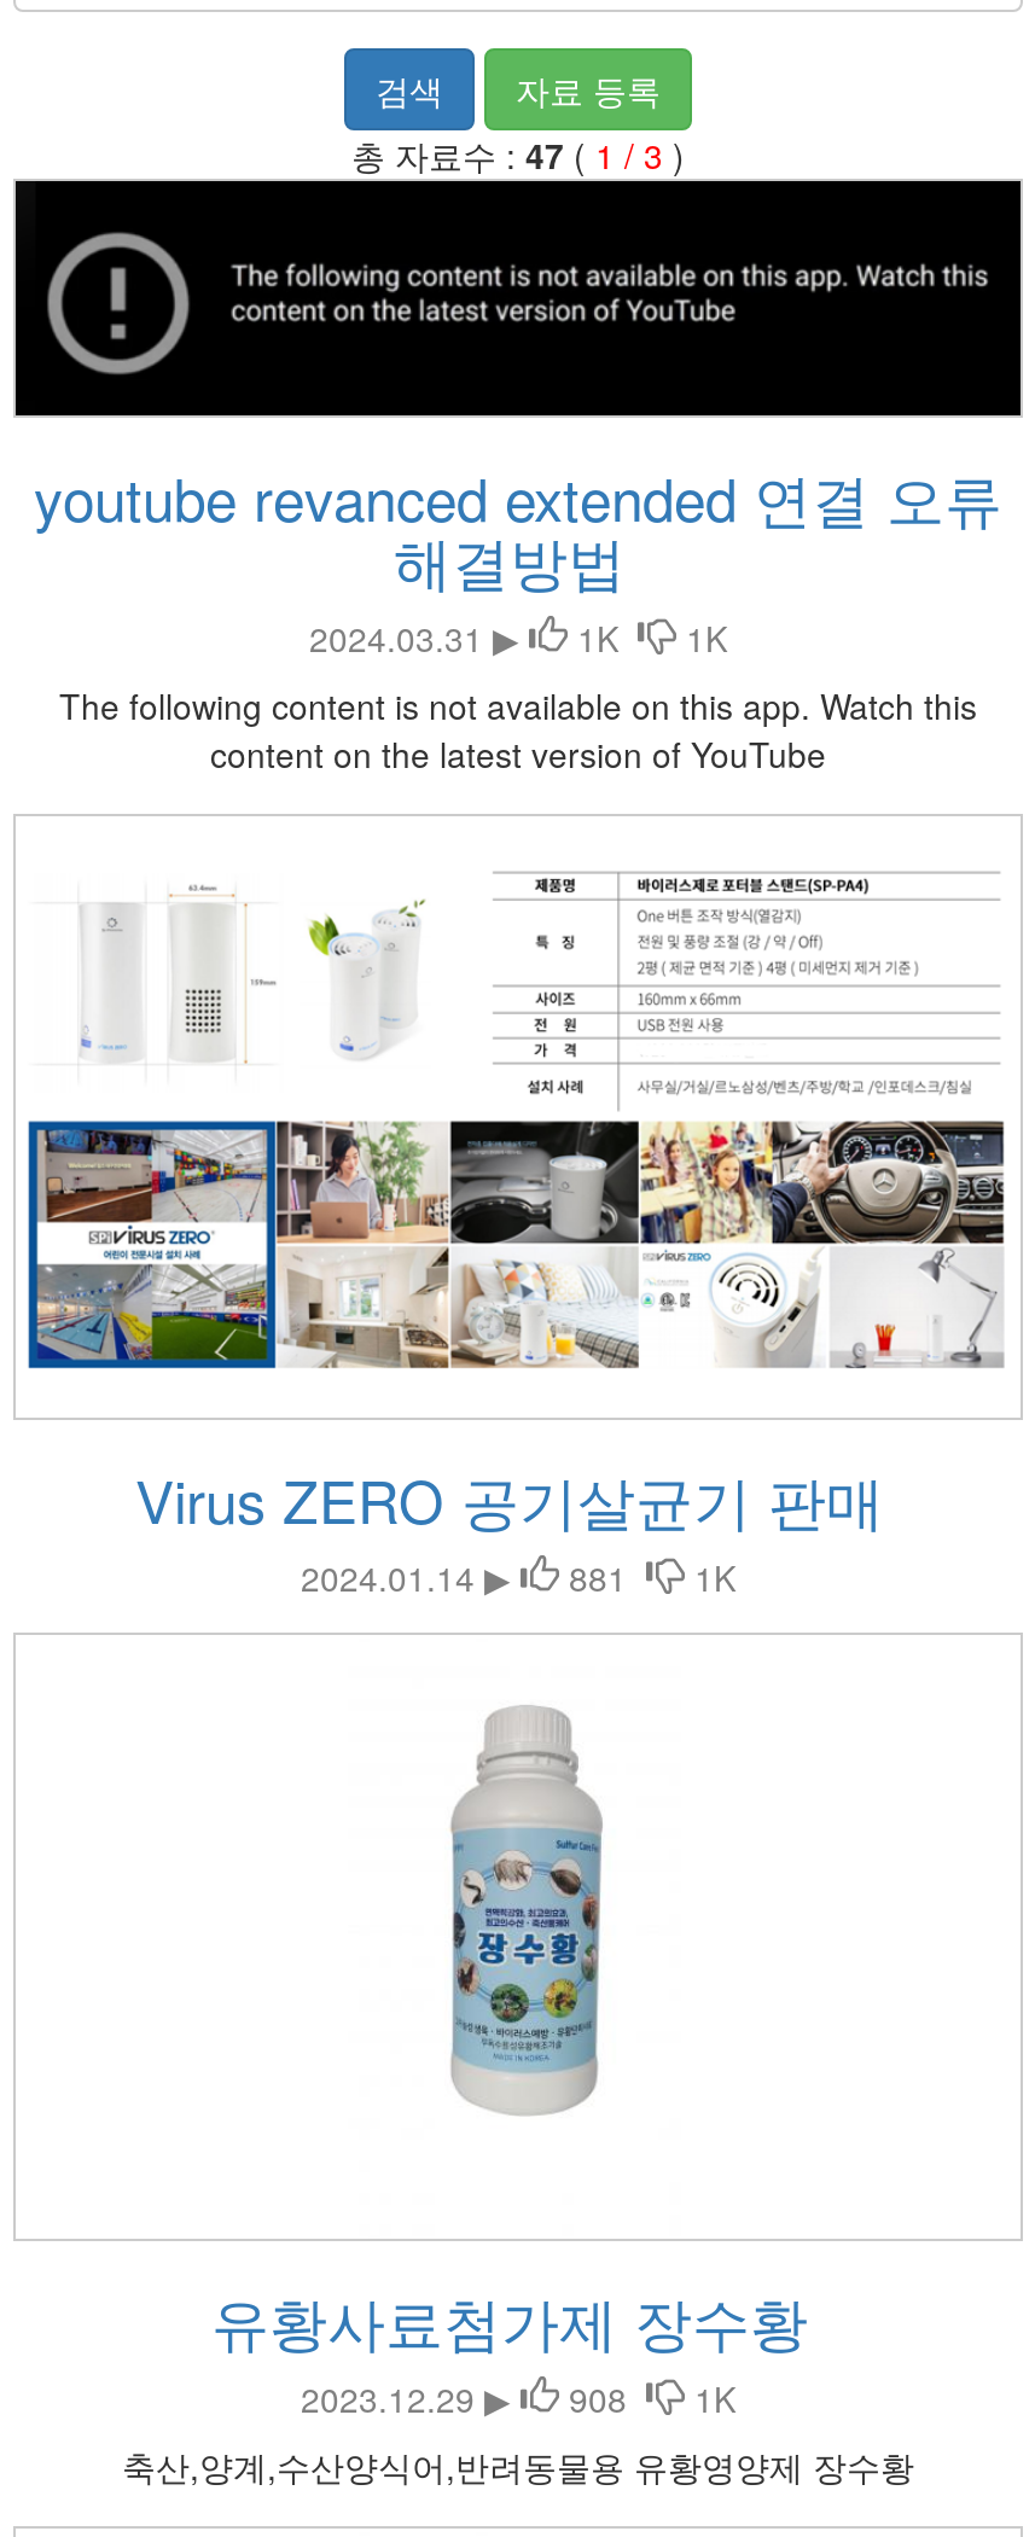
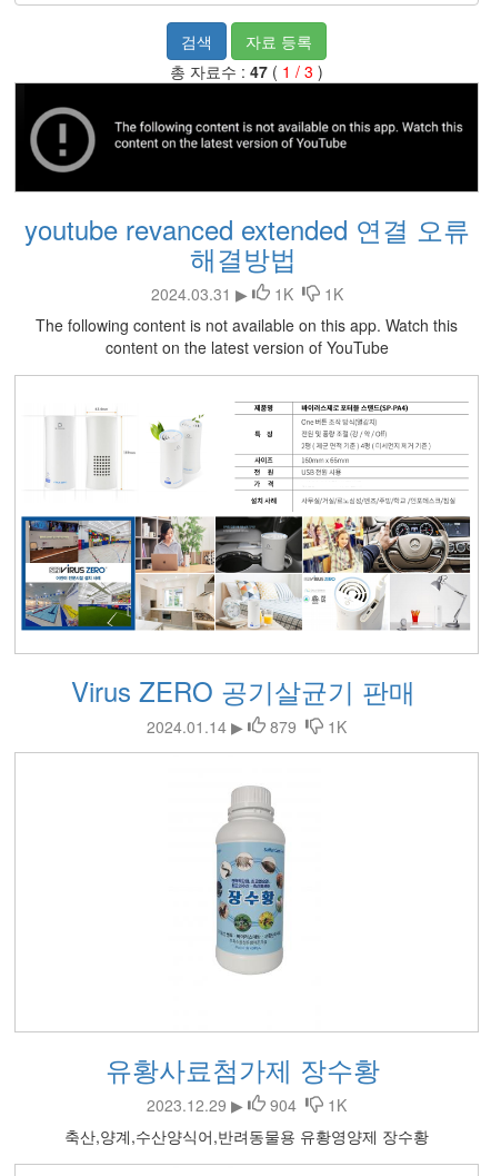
[569,1554,627,1602] 881 -> [270,716,297,738] 879
[569,2374,627,2422] 908 -> [270,1094,297,1116] 904

